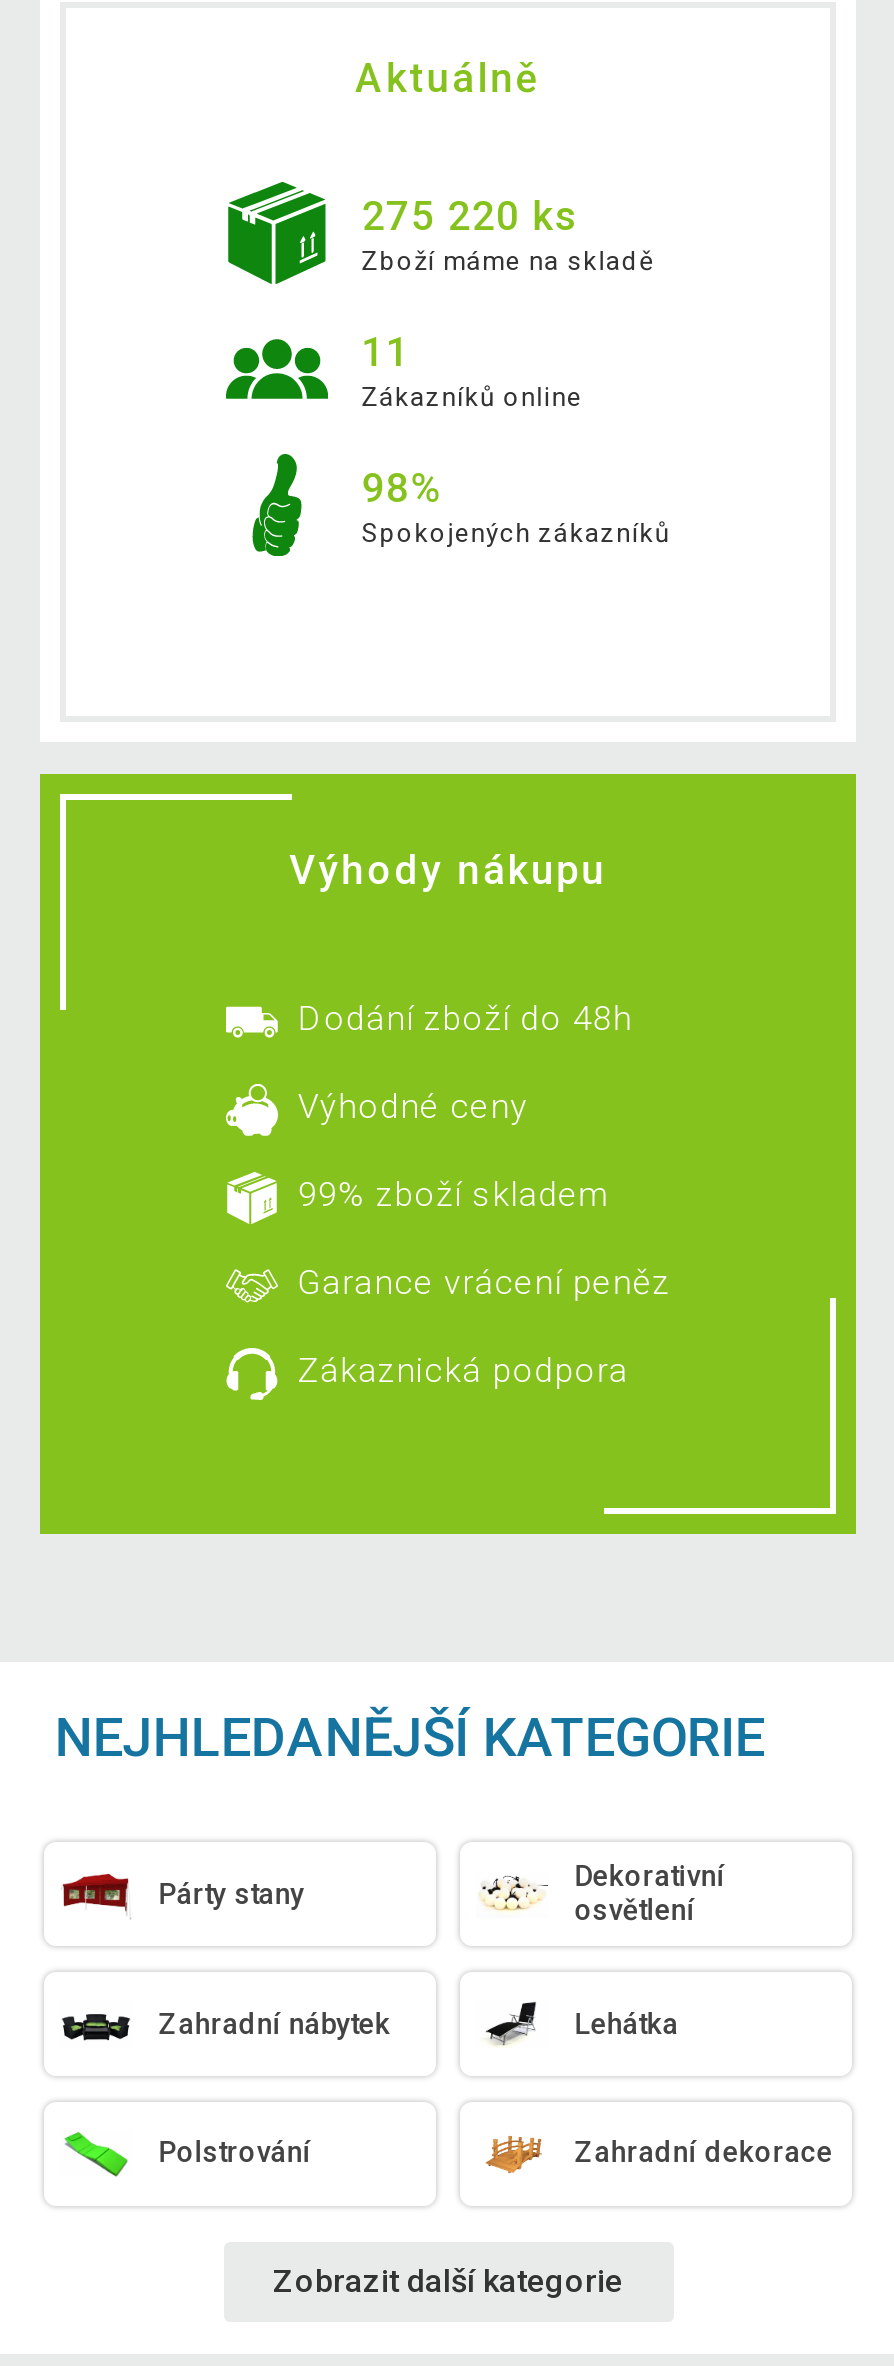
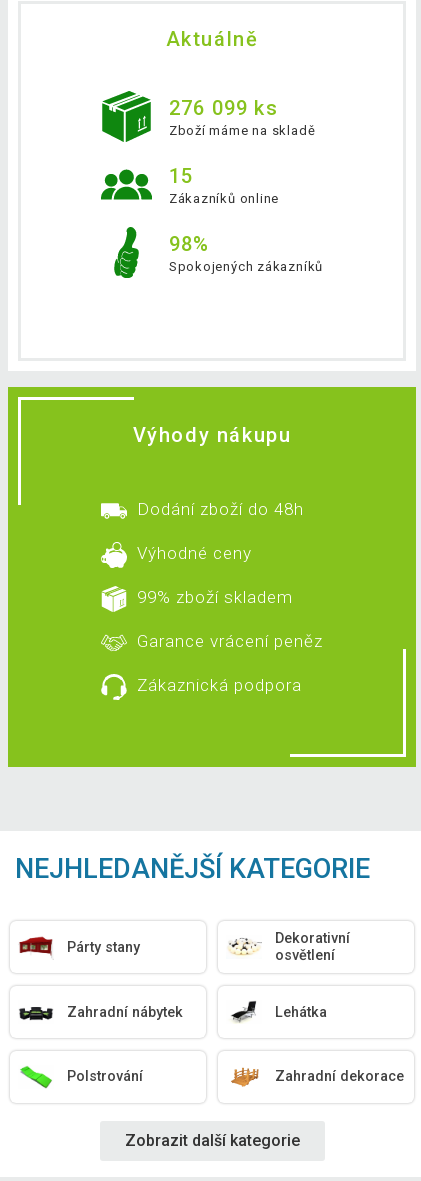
[362,193,580,241] 275 220 ks -> [169,96,278,120] 276 099 ks
[362,329,410,377] 11 -> [169,164,193,188] 15

